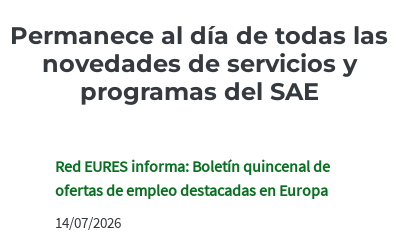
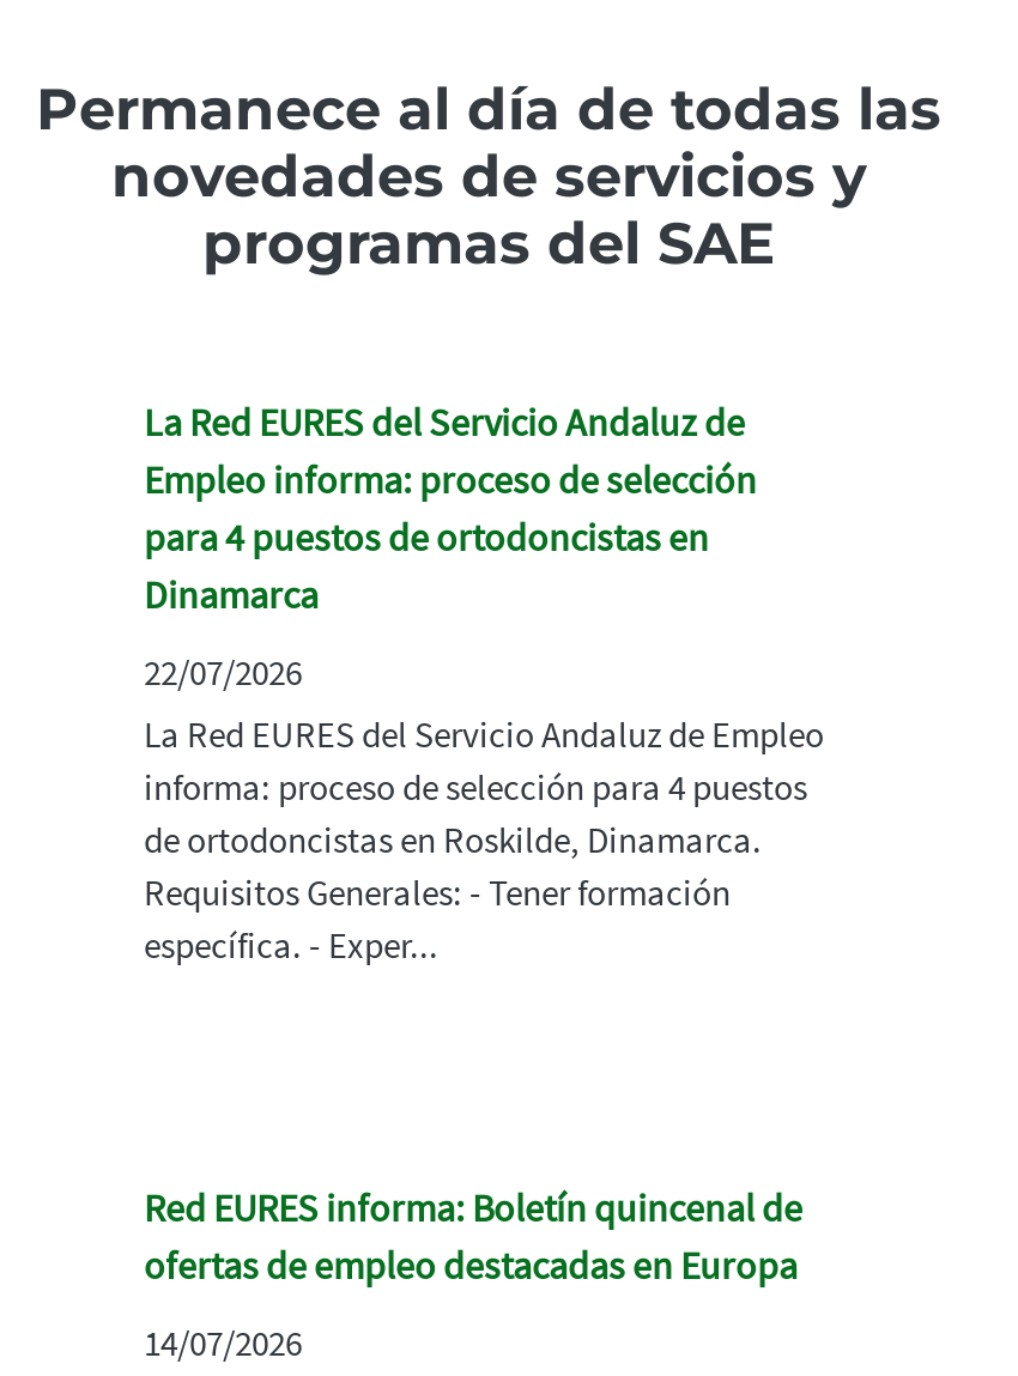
none -> [144,397,824,967] La Red EURES del Servicio Andaluz de | Empleo informa: proceso de selección | para 4 puestos de ortodoncistas en | Dinamarca | 22/07/2026 | La Red EURES del Servicio Andaluz de Empleo | informa: proceso de selección para 4 puestos | de ortodoncistas en Roskilde, Dinamarca. | Requisitos Generales: - Tener formación | específica. - Exper...

